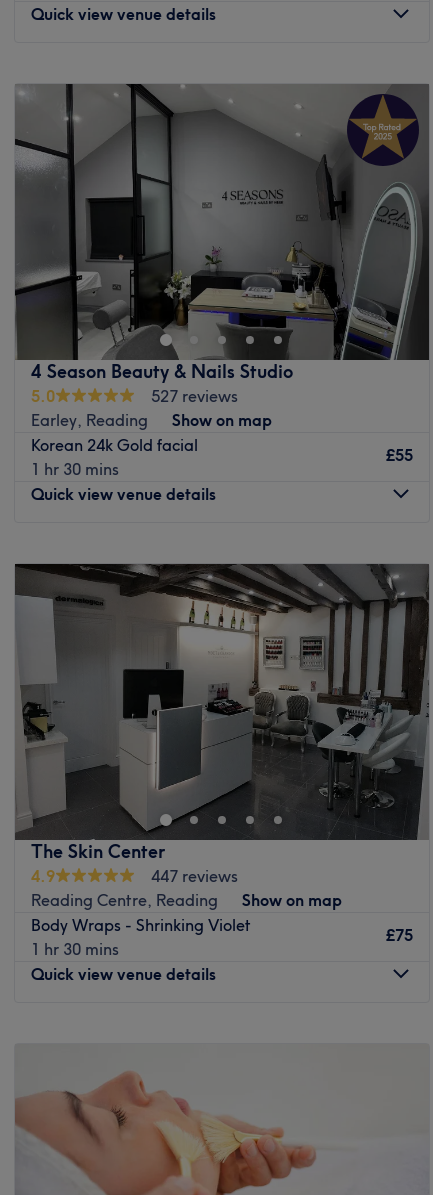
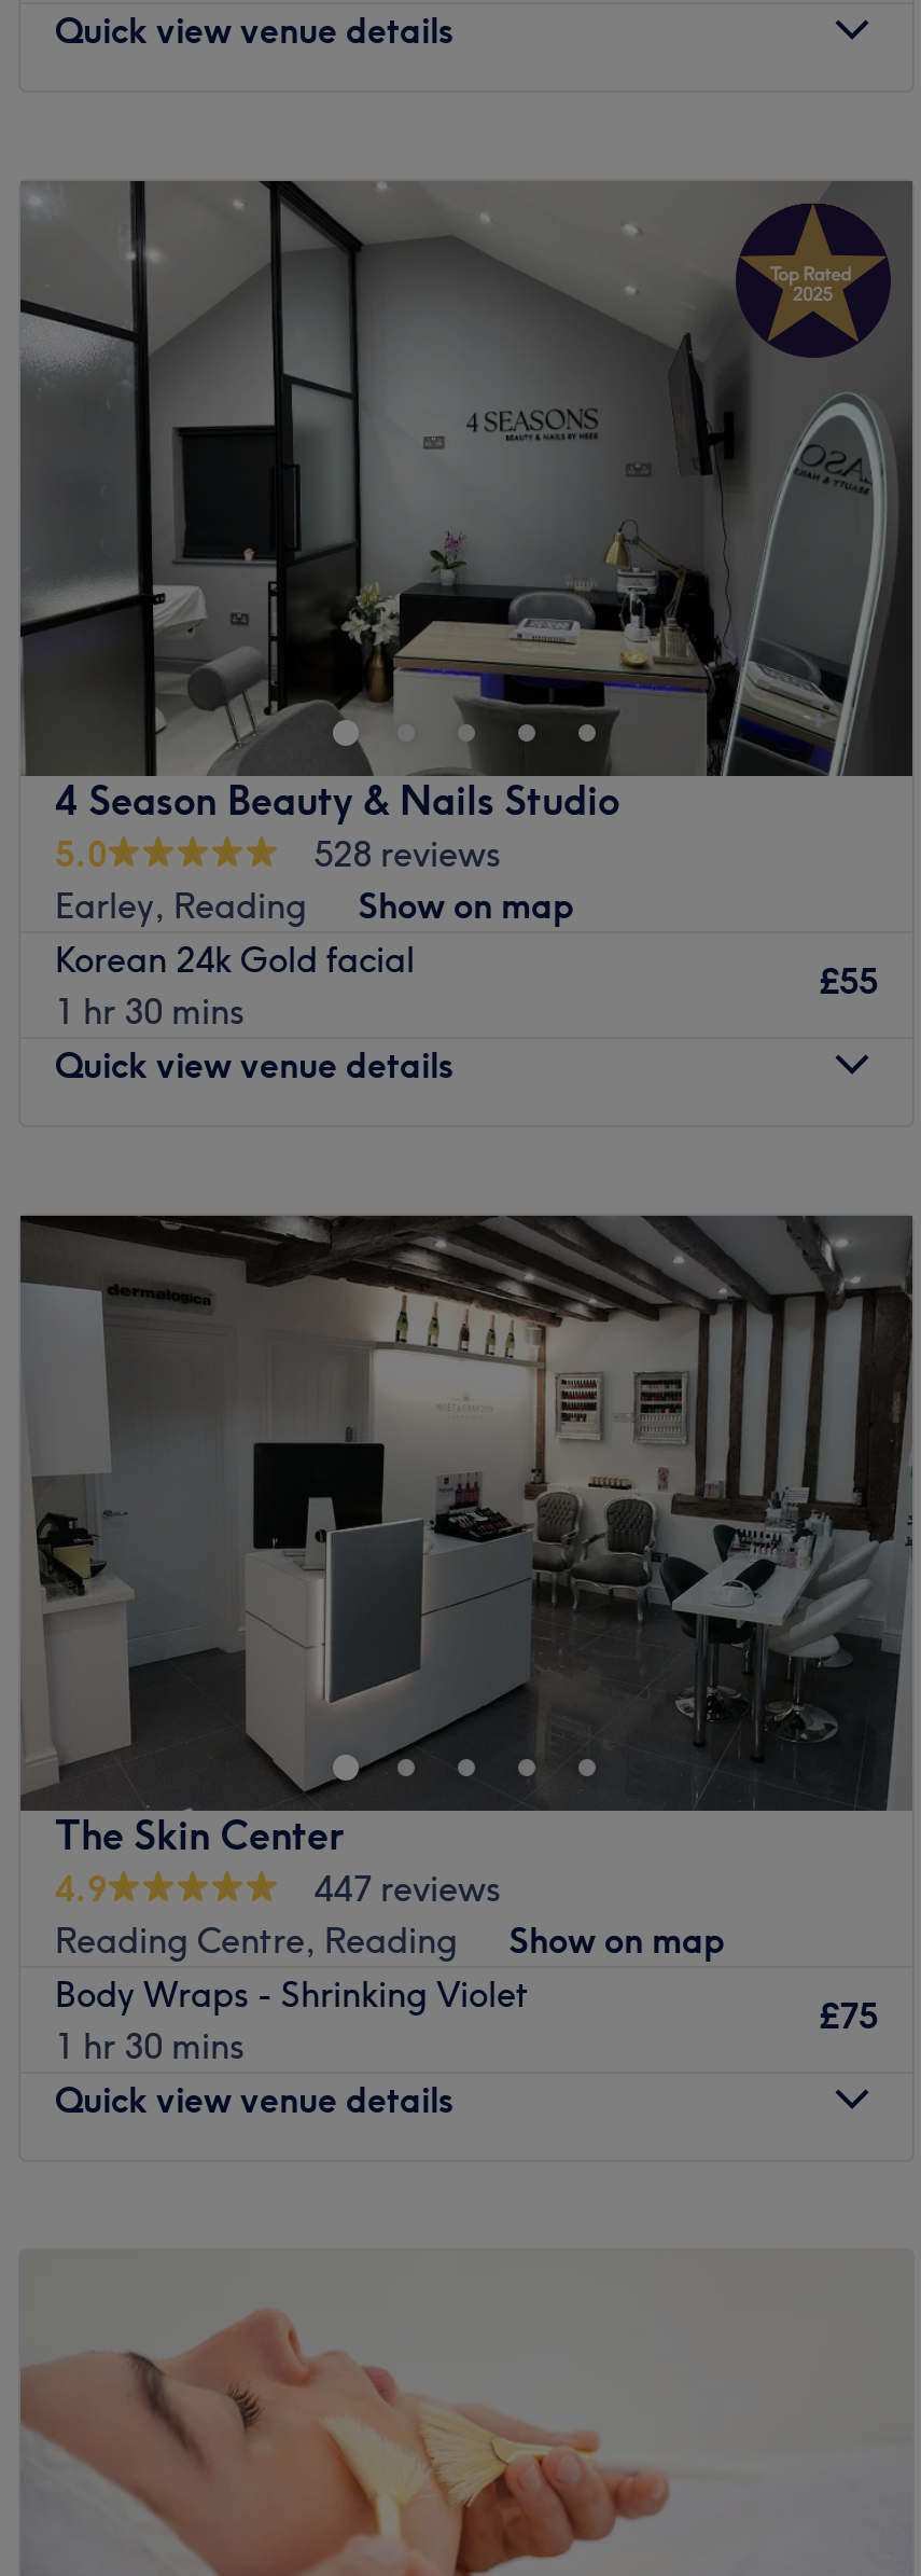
[151,386,238,406] 527 reviews -> [313,832,501,875] 528 reviews

